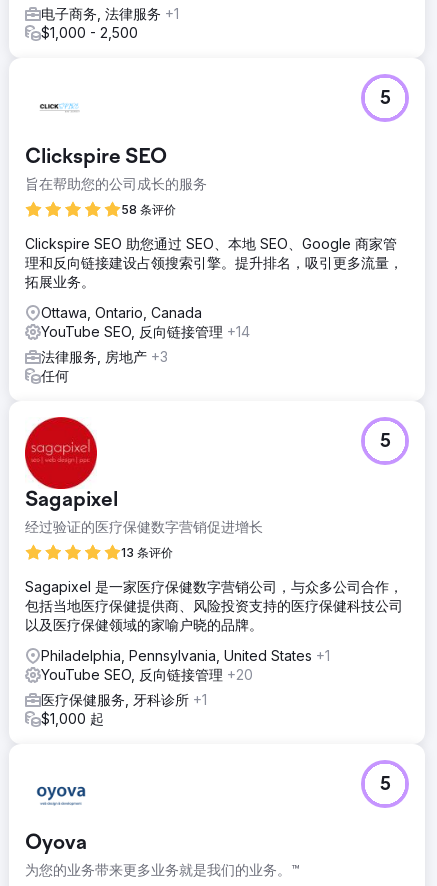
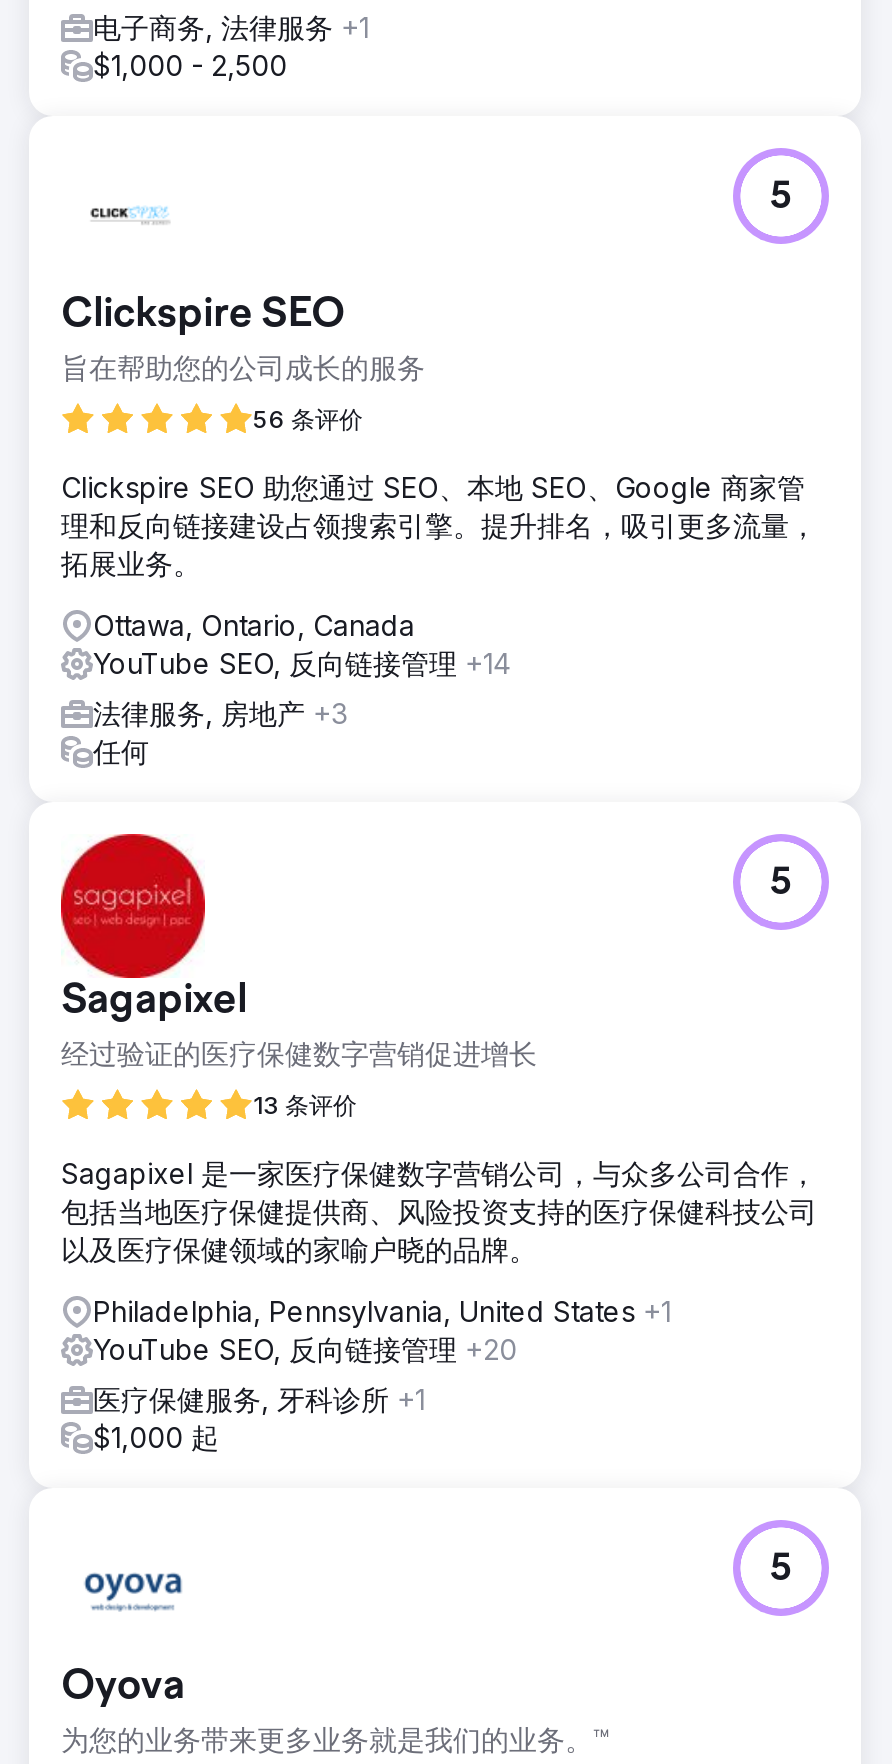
[121,202,176,217] 58 条评价 -> [253,404,363,434] 56 条评价

